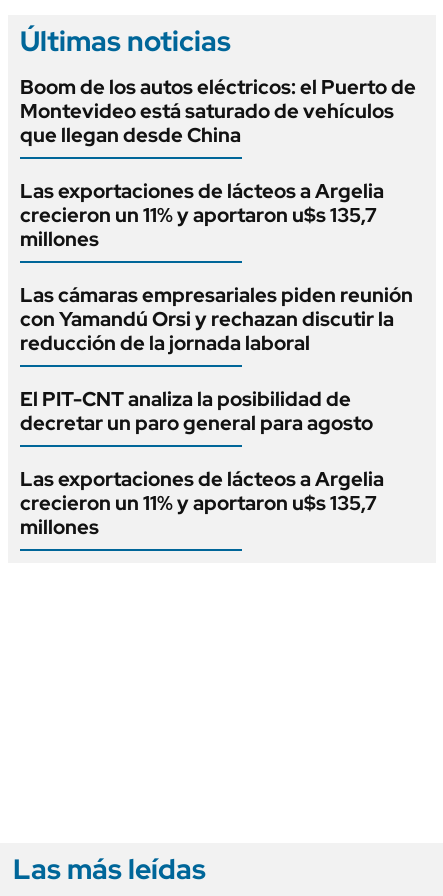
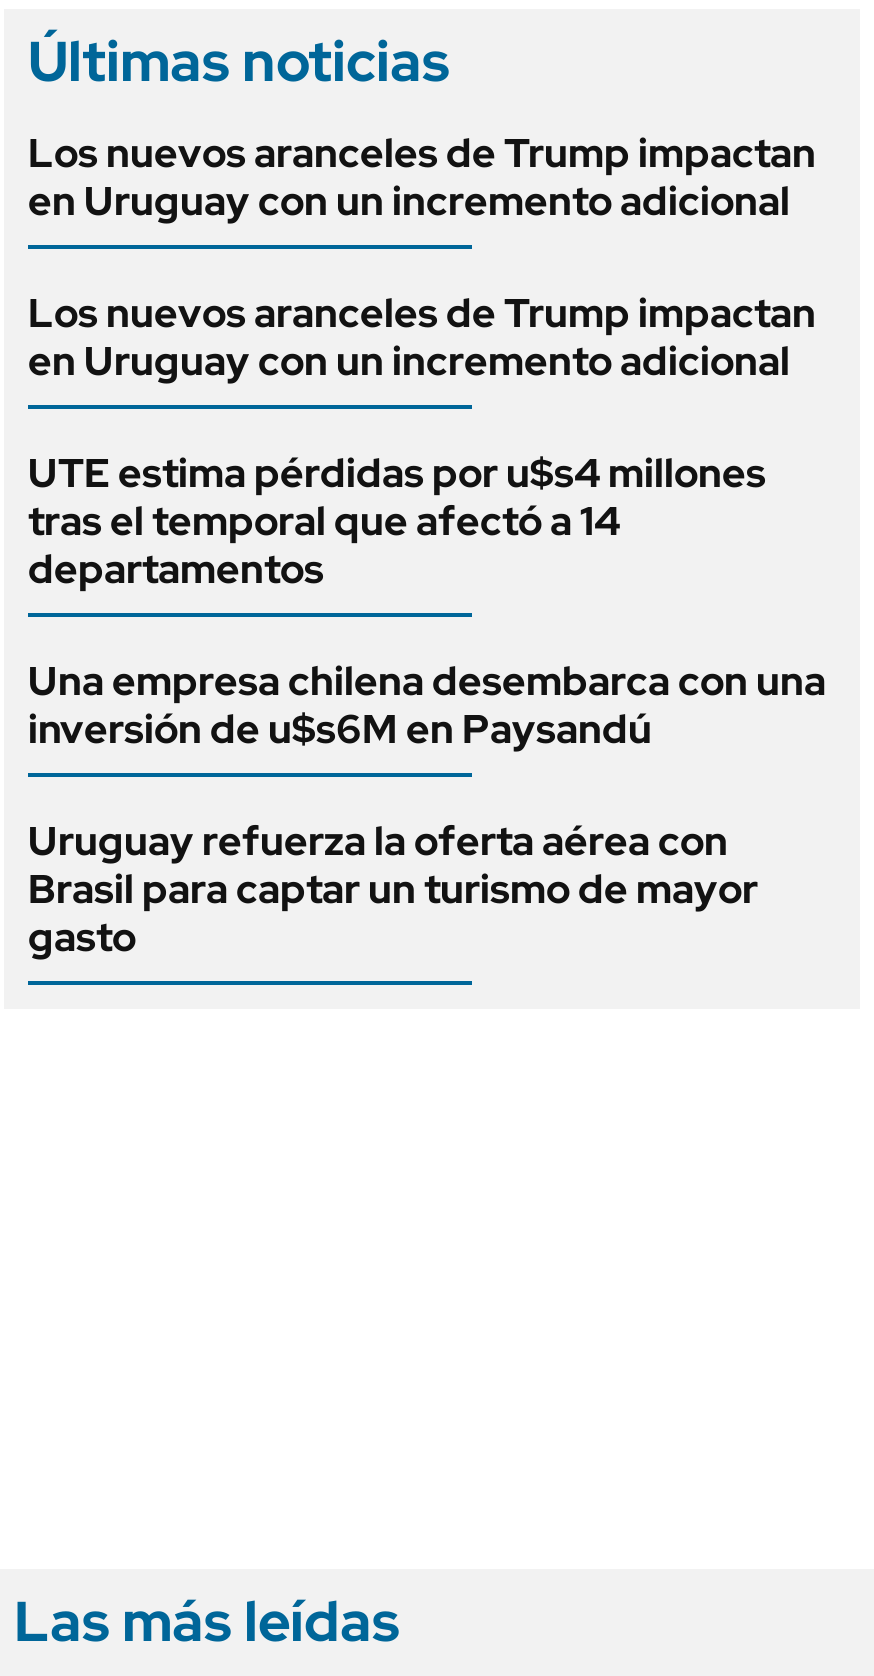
[20,74,416,148] Boom de los autos eléctricos: el Puerto de | Montevideo está saturado de vehículos | que llegan desde China -> [28,128,816,228] Los nuevos aranceles de Trump impactan | en Uruguay con un incremento adicional
[20,178,384,252] Las exportaciones de lácteos a Argelia | crecieron un 11% y aportaron u$s 135,7 | millones -> [28,288,816,388] Los nuevos aranceles de Trump impactan | en Uruguay con un incremento adicional
[20,282,413,356] Las cámaras empresariales piden reunión | con Yamandú Orsi y rechazan discutir la | reducción de la jornada laboral -> [28,448,766,596] UTE estima pérdidas por u$s4 millones | tras el temporal que afectó a 14 | departamentos
[20,386,373,436] El PIT-CNT analiza la posibilidad de | decretar un paro general para agosto -> [28,656,826,756] Una empresa chilena desembarca con una | inversión de u$s6M en Paysandú
[20,466,384,540] Las exportaciones de lácteos a Argelia | crecieron un 11% y aportaron u$s 135,7 | millones -> [28,816,758,964] Uruguay refuerza la oferta aérea con | Brasil para captar un turismo de mayor | gasto

